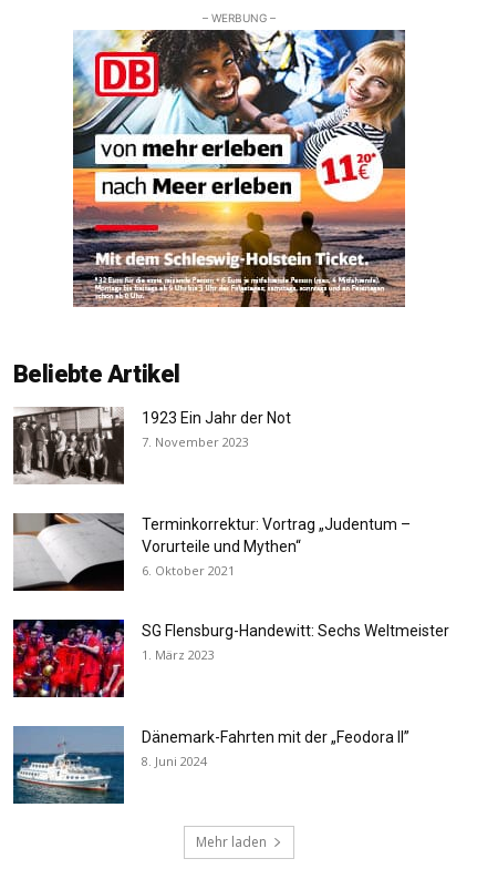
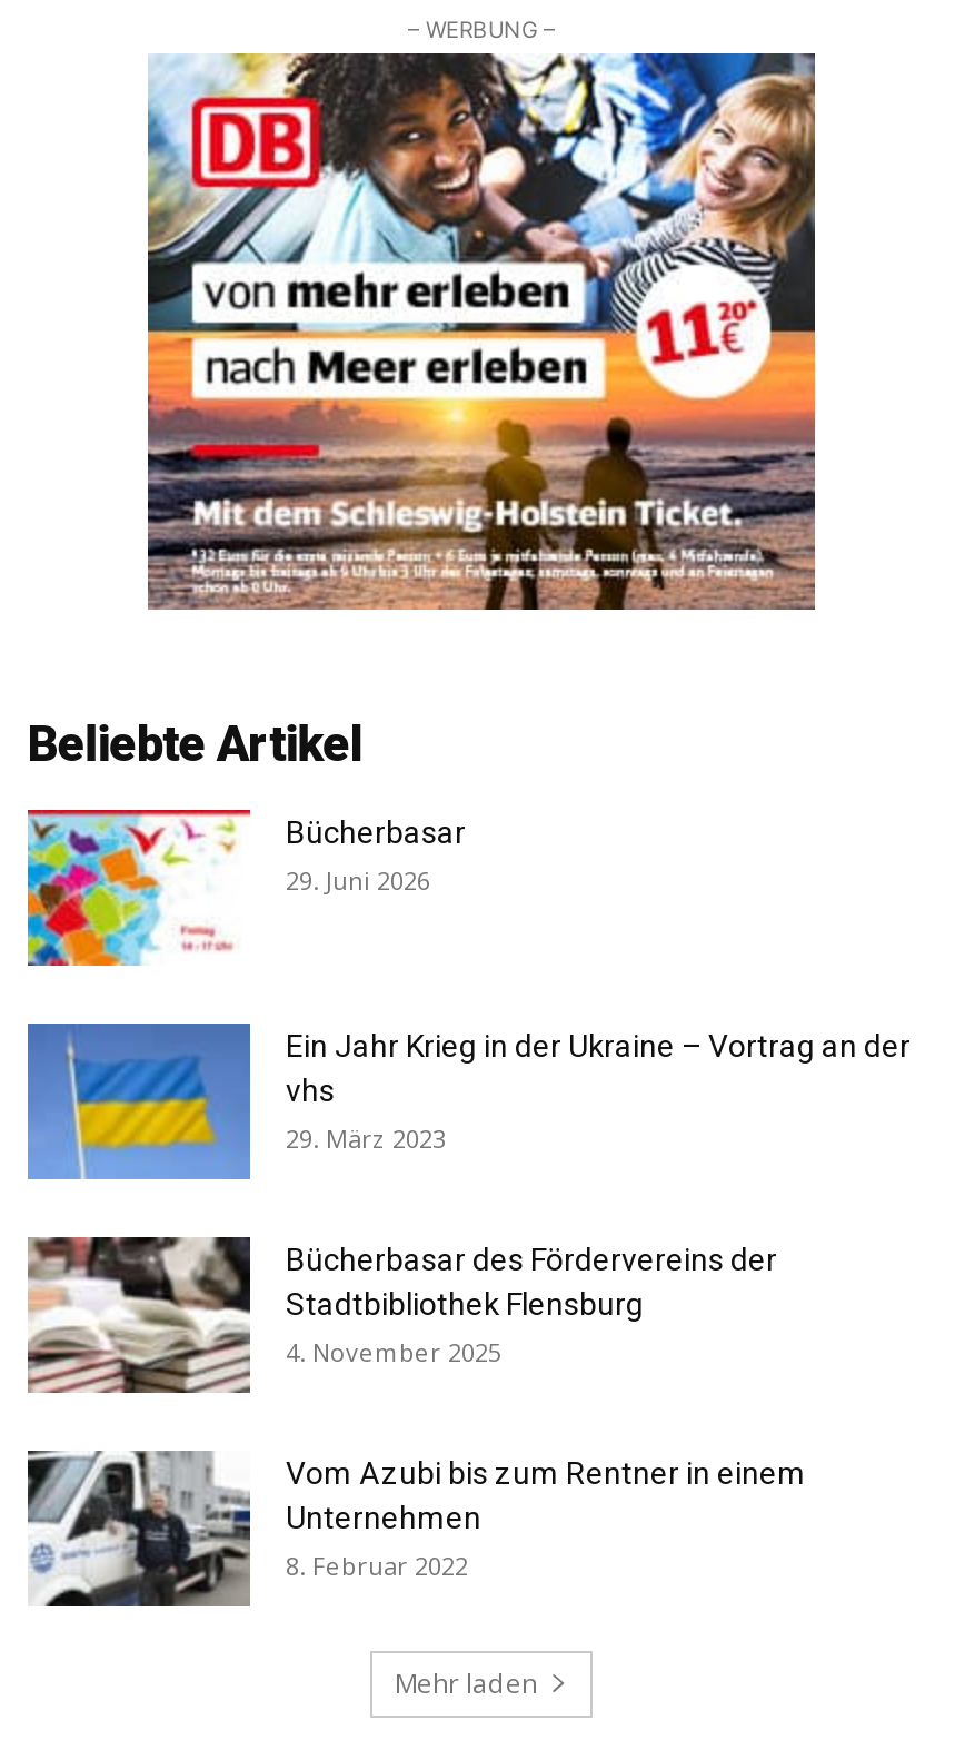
[12,406,291,486] [image] | 1923 Ein Jahr der Not | 7. November 2023 -> [26,808,466,968] [image] | Bücherbasar | 29. Juni 2026
[12,512,411,592] [image] | Terminkorrektur: Vortrag „Judentum – | Vorurteile und Mythen“ | 6. Oktober 2021 -> [26,1021,911,1182] [image] | Ein Jahr Krieg in der Ukraine – Vortrag an der | vhs | 29. März 2023
[12,619,449,698] [image] | SG Flensburg-Handewitt: Sechs Weltmeister | 1. März 2023 -> [26,1235,777,1395] [image] | Bücherbasar des Fördervereins der | Stadtbibliothek Flensburg | 4. November 2025
[12,725,409,805] [image] | Dänemark-Fahrten mit der „Feodora II” | 8. Juni 2024 -> [26,1449,806,1609] [image] | Vom Azubi bis zum Rentner in einem | Unternehmen | 8. Februar 2022

